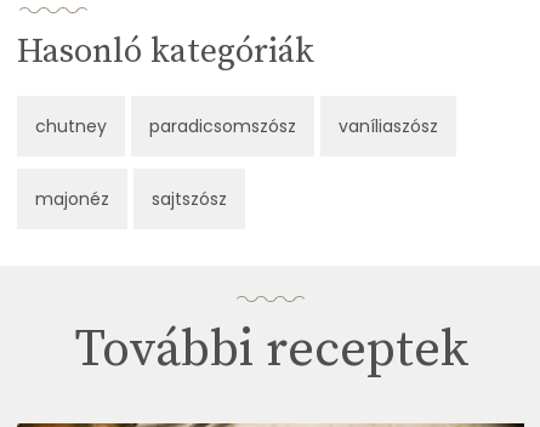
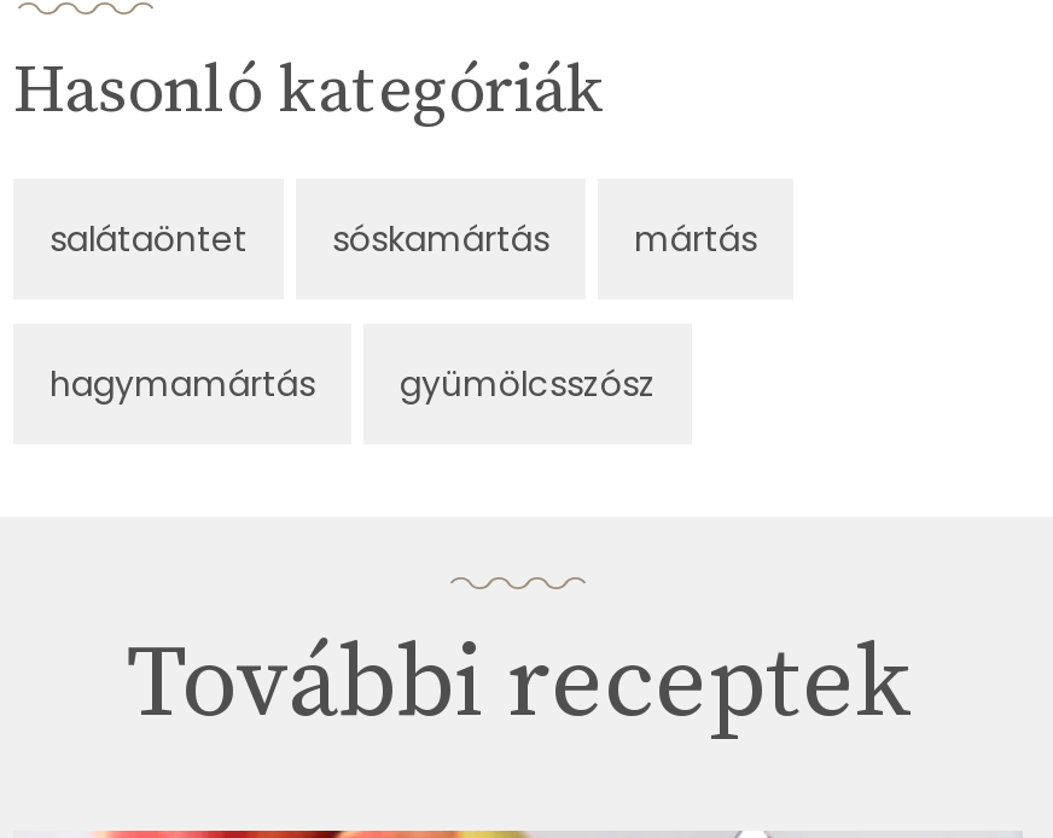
[35,114,438,139] chutney | paradicsomszósz | vaníliaszósz -> [50,216,757,264] salátaöntet | sóskamártás | mártás
[35,187,227,211] majonéz | sajtszósz -> [50,361,656,409] hagymamártás | gyümölcsszósz

